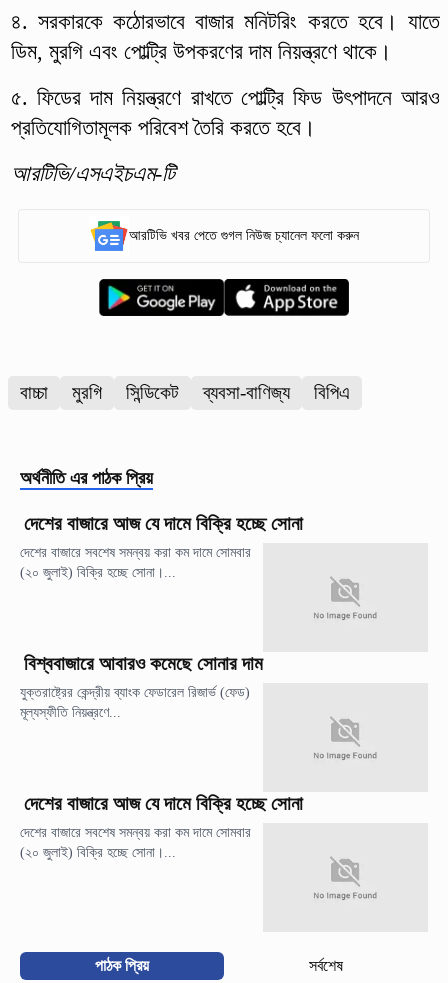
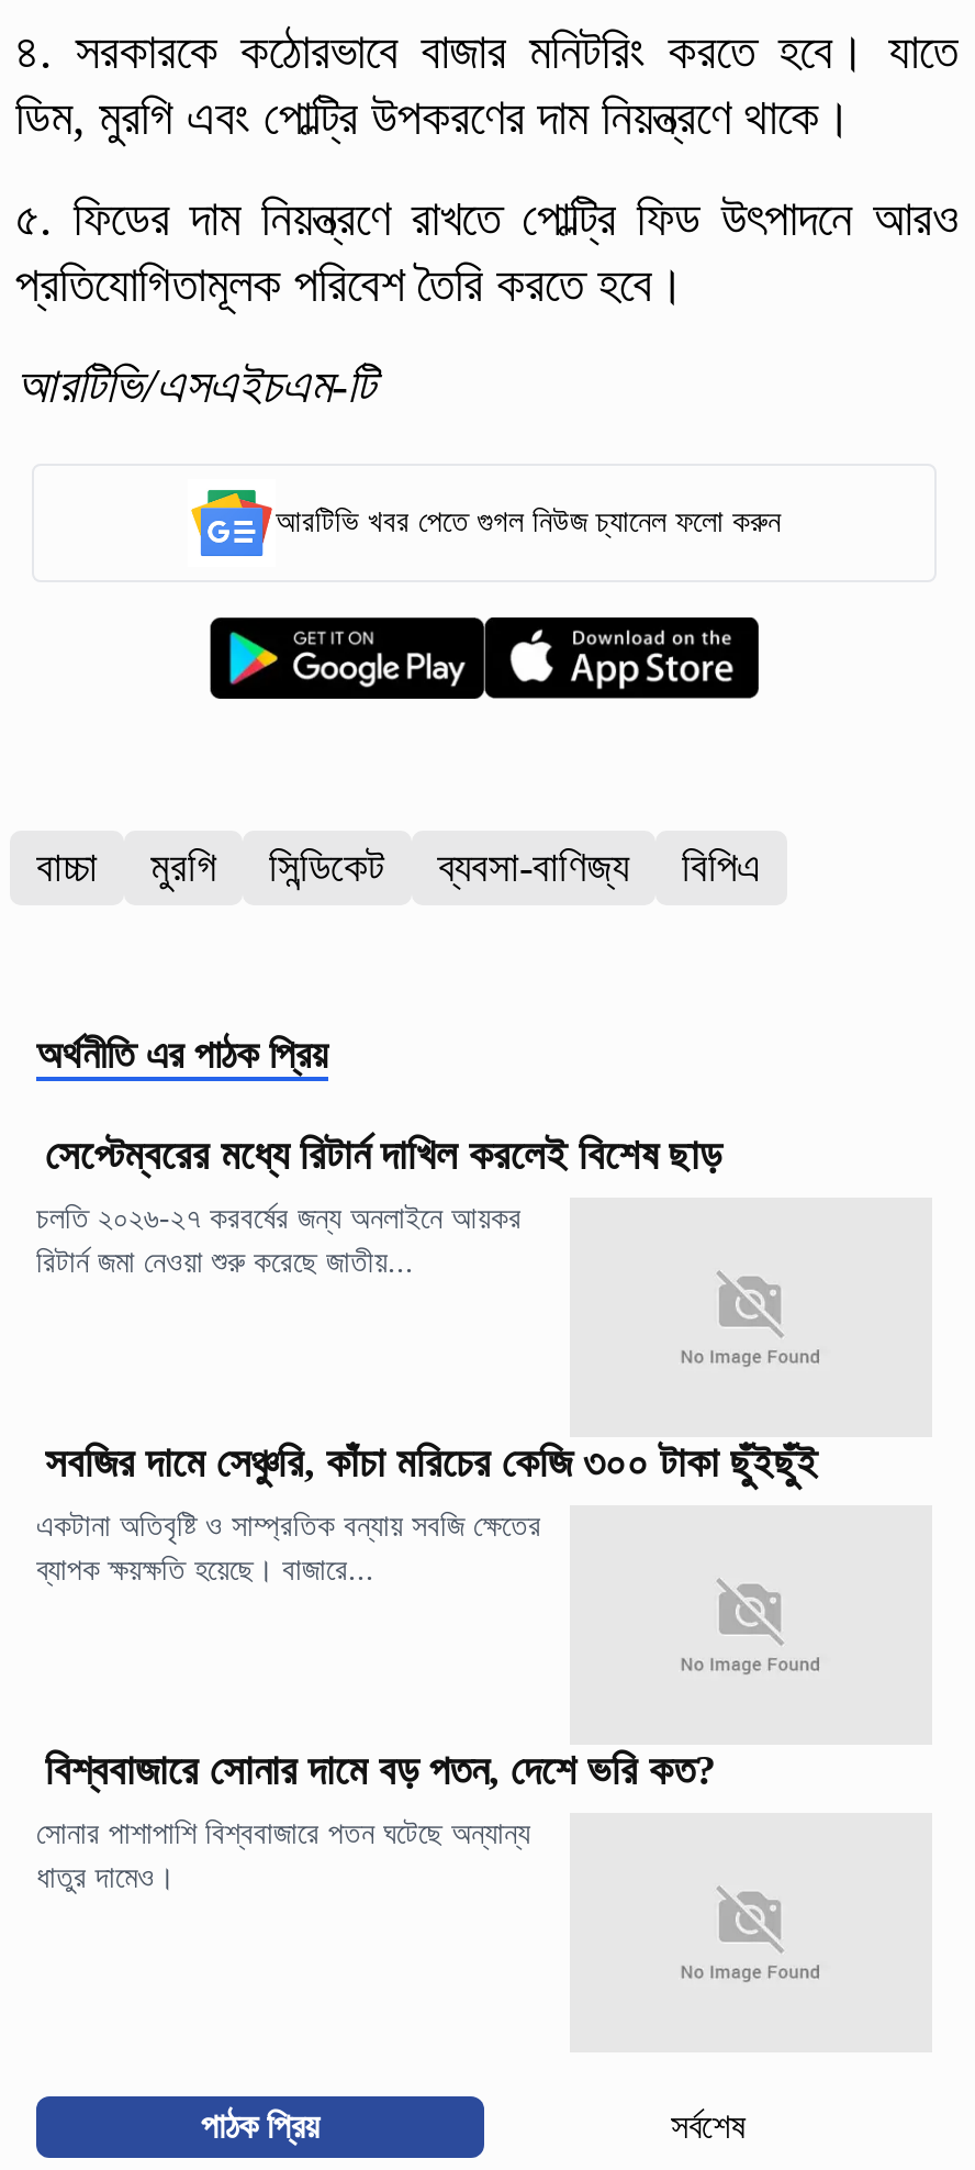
[24,513,303,534] দেশের বাজারে আজ যে দামে বিক্রি হচ্ছে সোনা -> [45,1131,721,1177] সেপ্টেম্বরের মধ্যে রিটার্ন দাখিল করলেই বিশেষ ছাড়
[20,545,251,580] দেশের বাজারে সবশেষ সমন্বয় করা কম দামে সোমবার | (২০ জুলাই) বিক্রি হচ্ছে সোনা।... -> [36,1202,522,1278] চলতি ২০২৬-২৭ করবর্ষের জন্য অনলাইনে আয়কর | রিটার্ন জমা নেওয়া শুরু করেছে জাতীয়...
[24,653,263,674] বিশ্ববাজারে আবারও কমেছে সোনার দাম -> [45,1439,818,1485] সবজির দামে সেঞ্চুরি, কাঁচা মরিচের কেজি ৩০০ টাকা ছুঁইছুঁই
[20,685,250,720] যুক্তরাষ্ট্রের কেন্দ্রীয় ব্যাংক ফেডারেল রিজার্ভ (ফেড) | মূল্যস্ফীতি নিয়ন্ত্রণে... -> [36,1509,541,1586] একটানা অতিবৃষ্টি ও সাম্প্রতিক বন্যায় সবজি ক্ষেতের | ব্যাপক ক্ষয়ক্ষতি হয়েছে। বাজারে...
[24,793,303,814] দেশের বাজারে আজ যে দামে বিক্রি হচ্ছে সোনা -> [45,1747,717,1793] বিশ্ববাজারে সোনার দামে বড় পতন, দেশে ভরি কত?
[20,825,251,860] দেশের বাজারে সবশেষ সমন্বয় করা কম দামে সোমবার | (২০ জুলাই) বিক্রি হচ্ছে সোনা।... -> [36,1817,530,1894] সোনার পাশাপাশি বিশ্ববাজারে পতন ঘটেছে অন্যান্য | ধাতুর দামেও।

